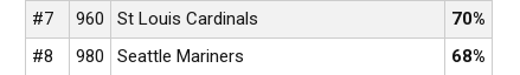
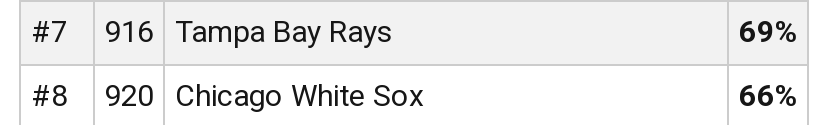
[76,8,486,29] 960 | St Louis Cardinals | 70% -> [105,14,797,50] 916 | Tampa Bay Rays | 69%
[76,46,486,67] 980 | Seattle Mariners | 68% -> [105,78,797,114] 920 | Chicago White Sox | 66%

